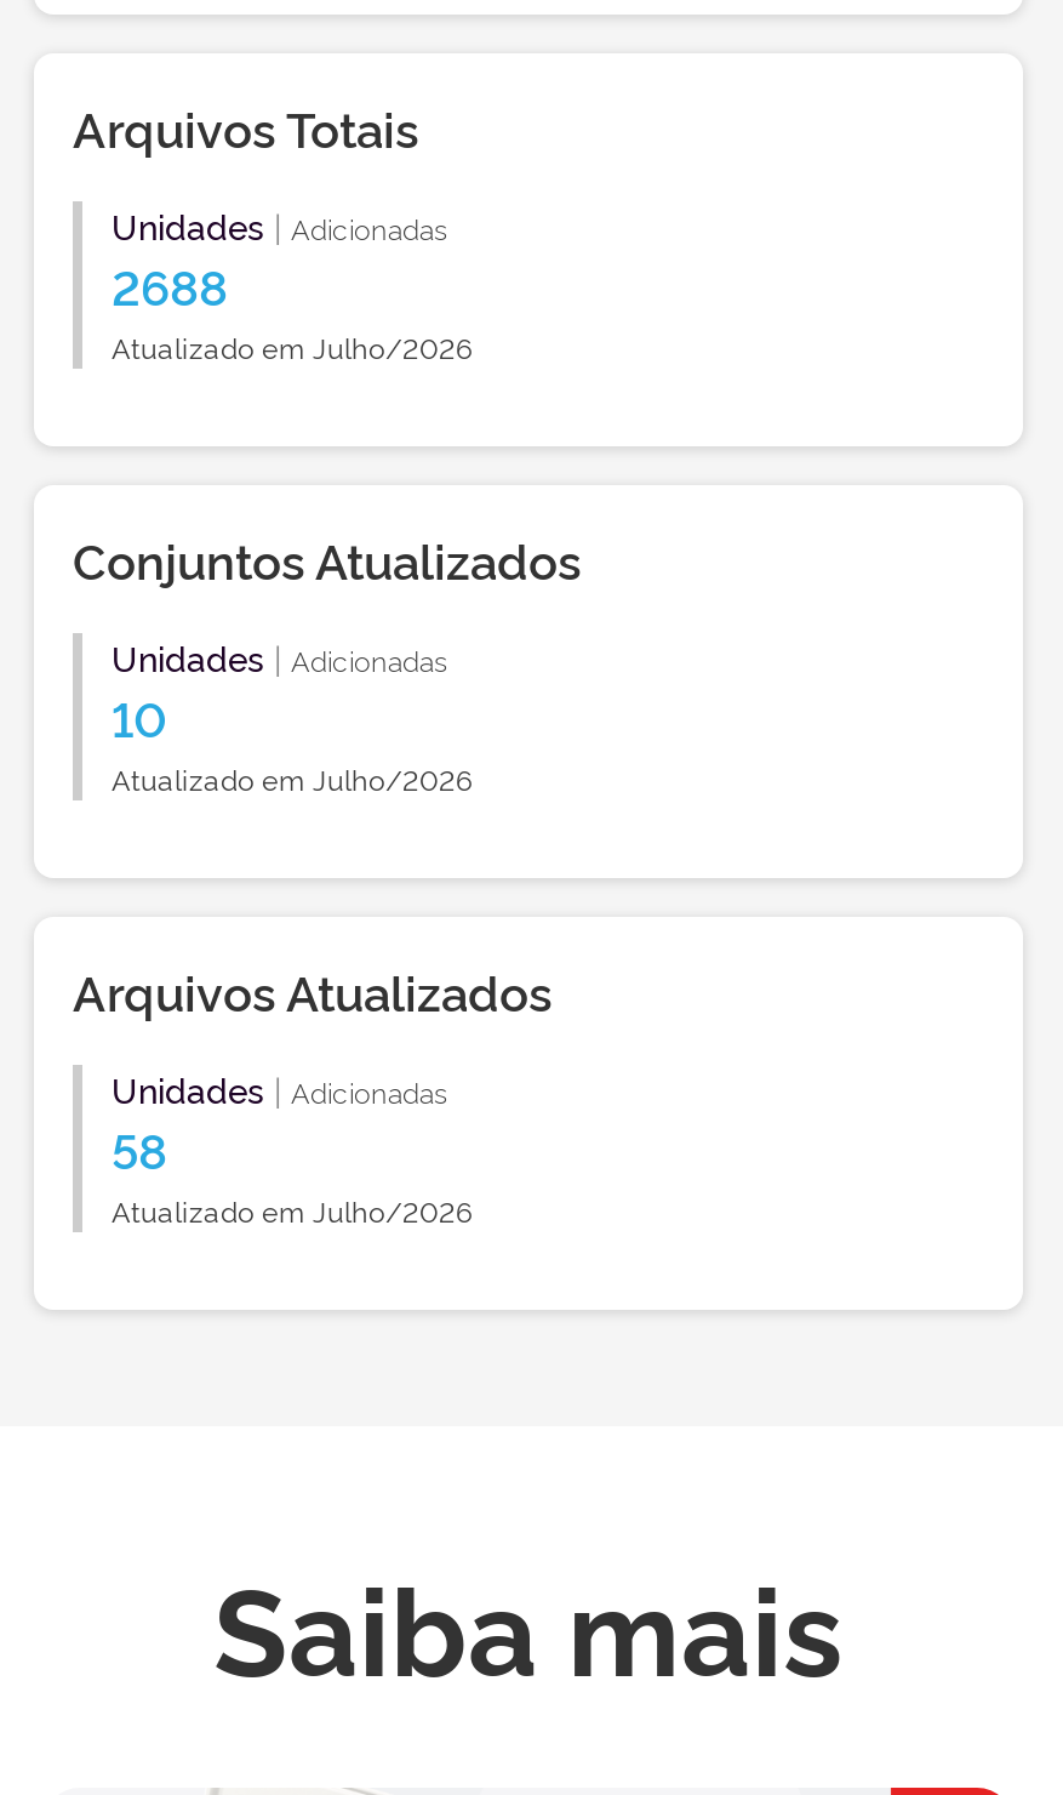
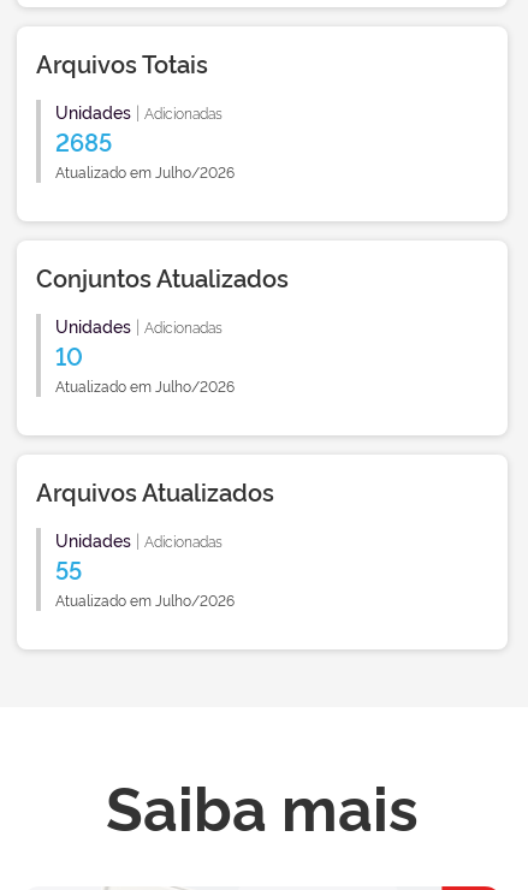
[112,249,228,317] 2688 -> [55,123,112,157] 2685
[112,1112,167,1180] 58 -> [55,551,82,585] 55

